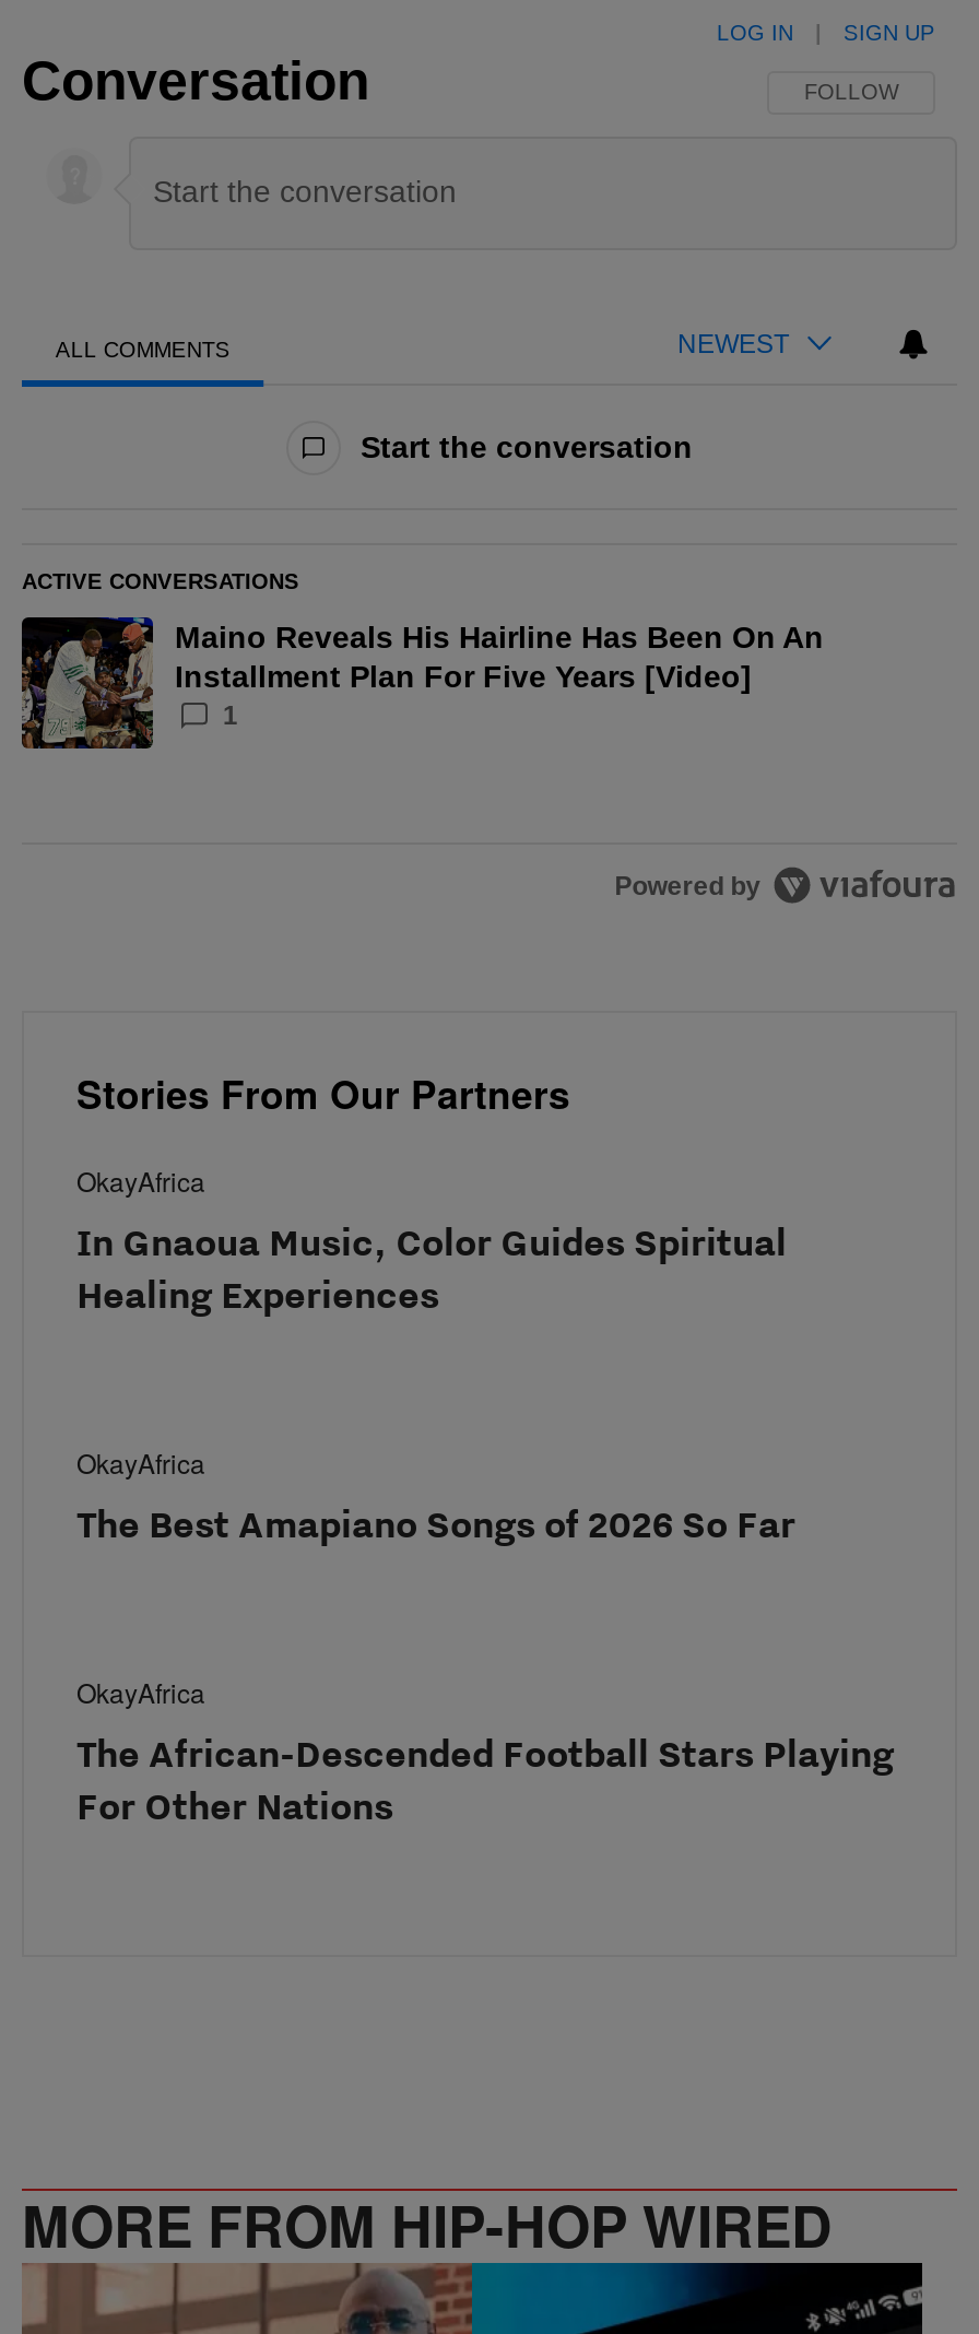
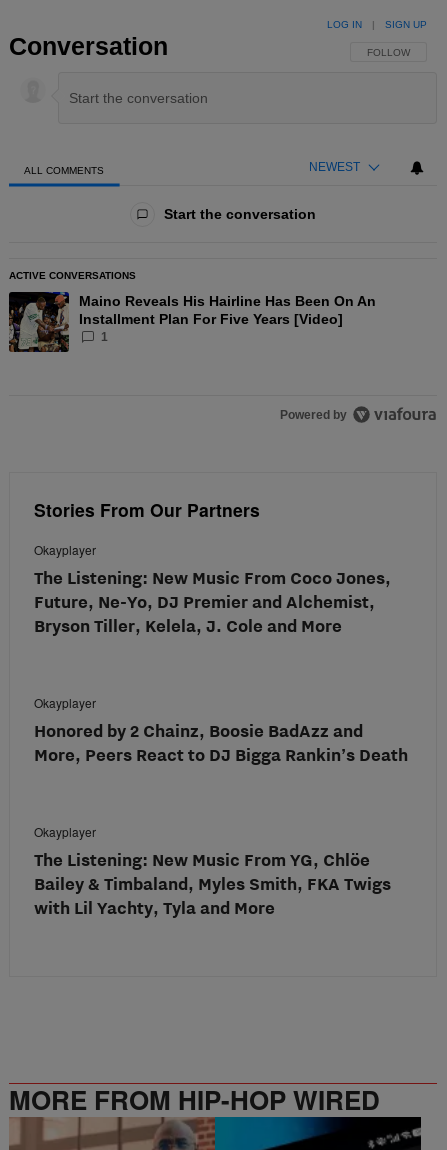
[76,1162,787,1317] OkayAfrica | In Gnaoua Music, Color Guides Spiritual | Healing Experiences -> [34,541,391,636] Okayplayer | The Listening: New Music From Coco Jones, | Future, Ne-Yo, DJ Premier and Alchemist, | Bryson Tiller, Kelela, J. Cole and More
[76,1443,795,1546] OkayAfrica | The Best Amapiano Songs of 2026 So Far -> [34,694,408,765] Okayplayer | Honored by 2 Chainz, Boosie BadAzz and | More, Peers React to DJ Bigga Rankin’s Death
[76,1673,894,1828] OkayAfrica | The African-Descended Football Stars Playing | For Other Nations -> [34,823,391,918] Okayplayer | The Listening: New Music From YG, Chlöe | Bailey & Timbaland, Myles Smith, FKA Twigs | with Lil Yachty, Tyla and More

